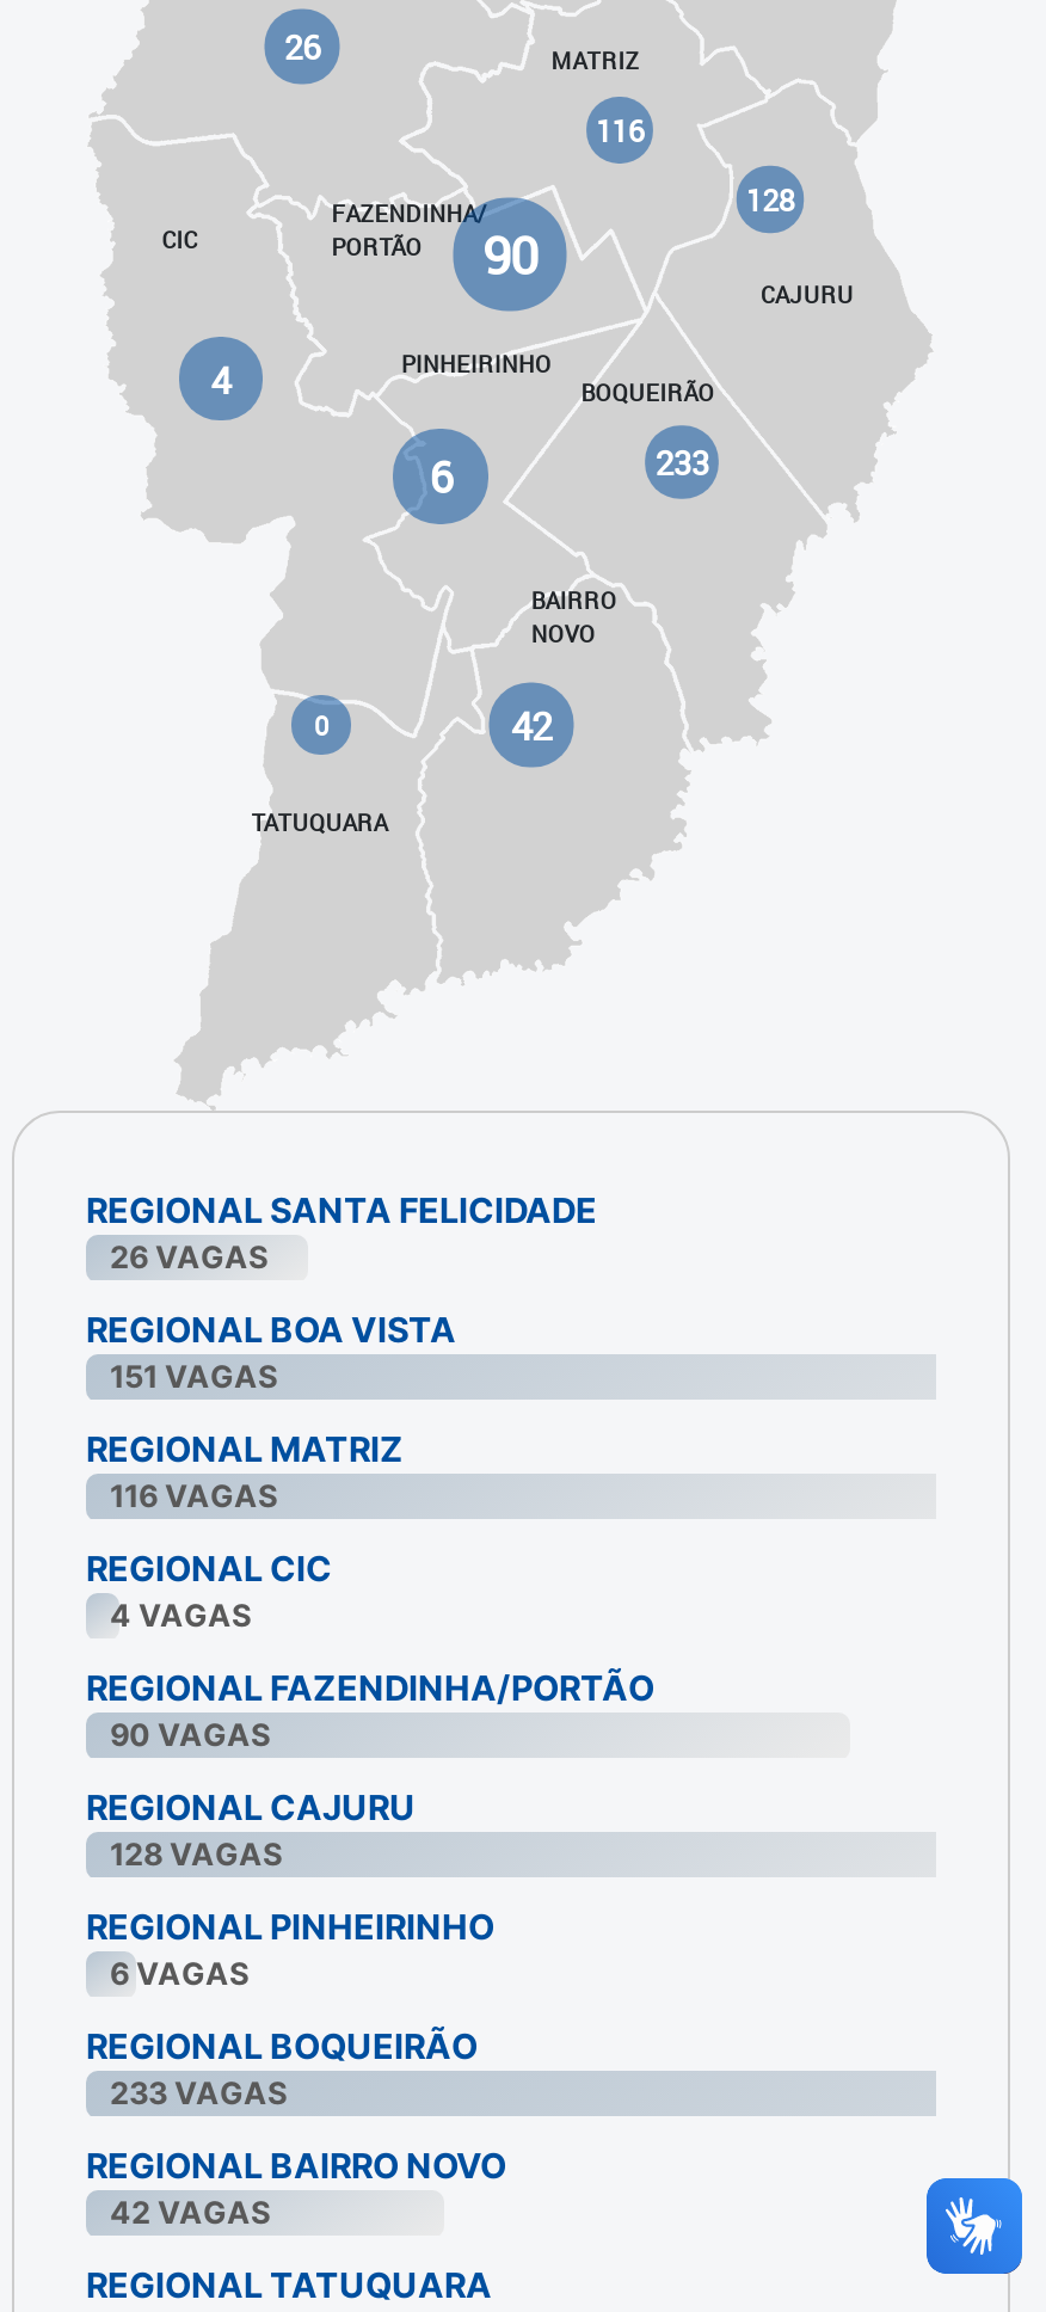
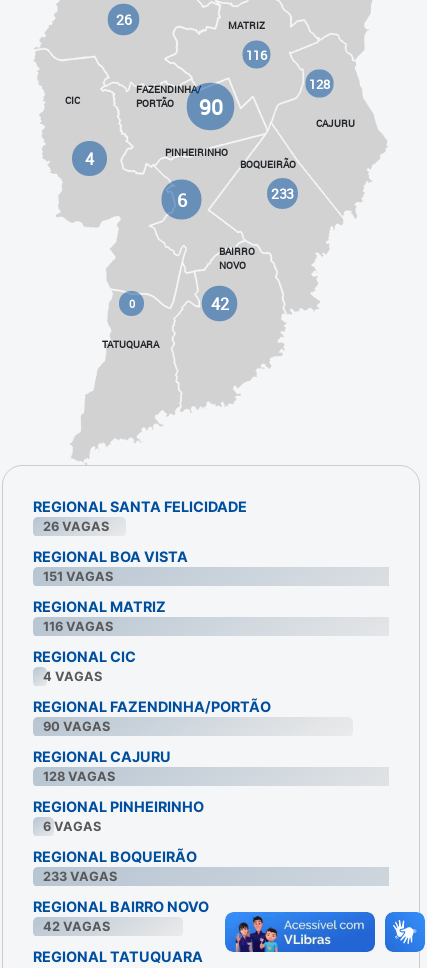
none -> [224,911,376,953] [image]

